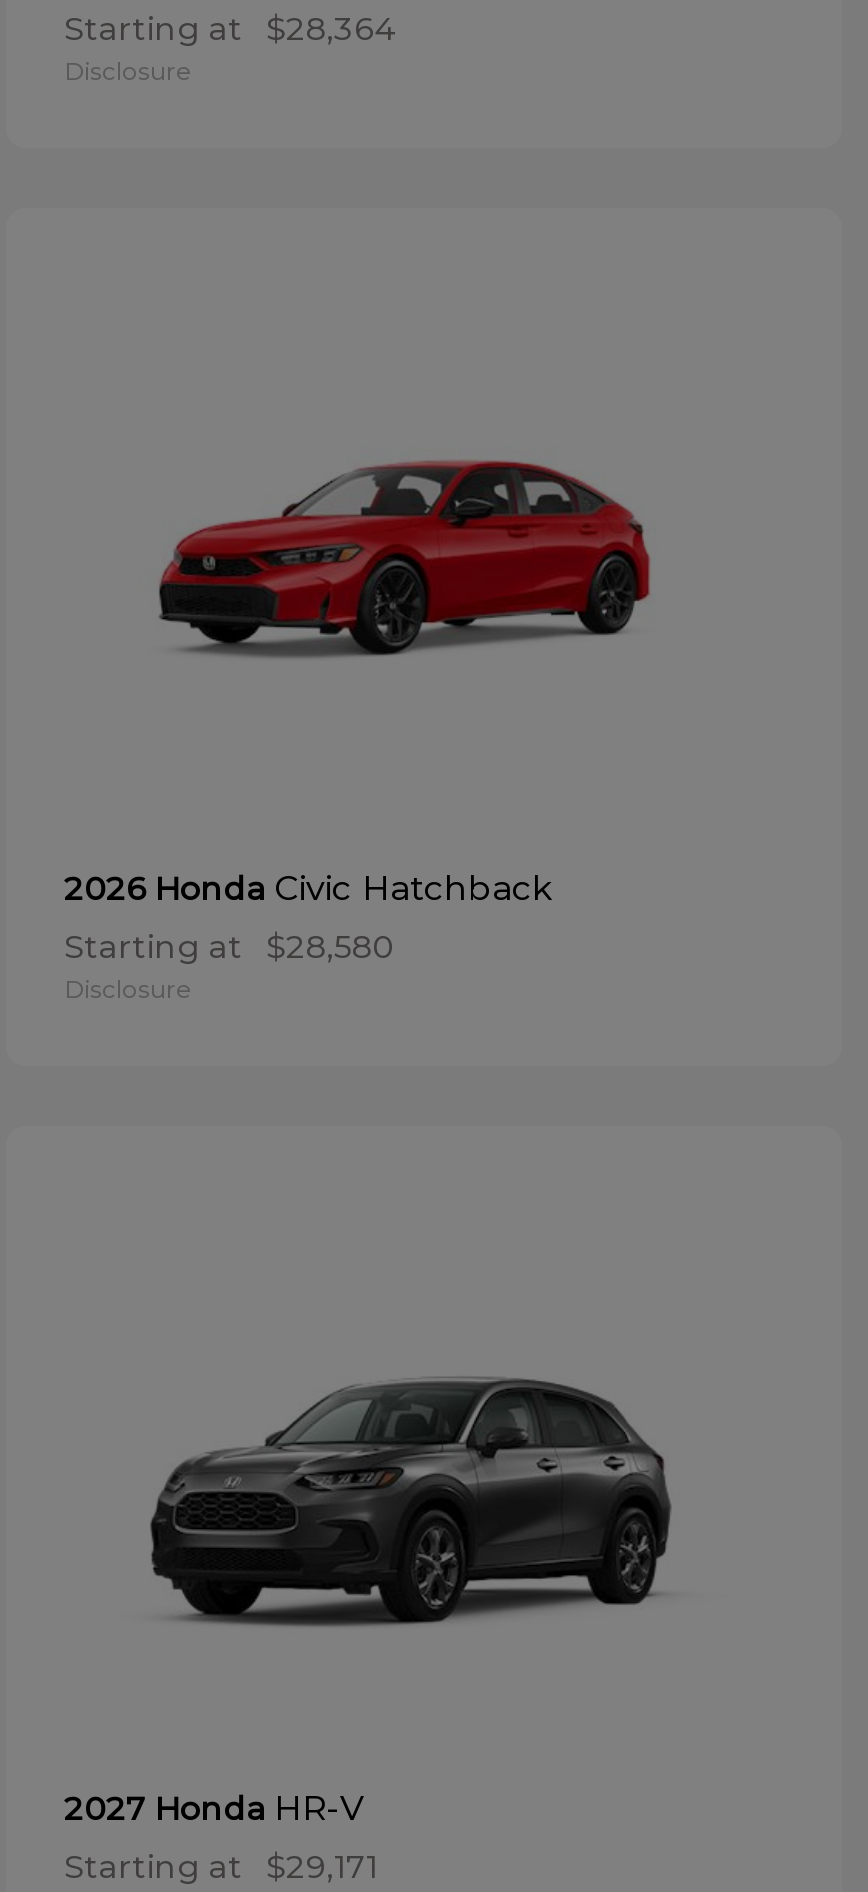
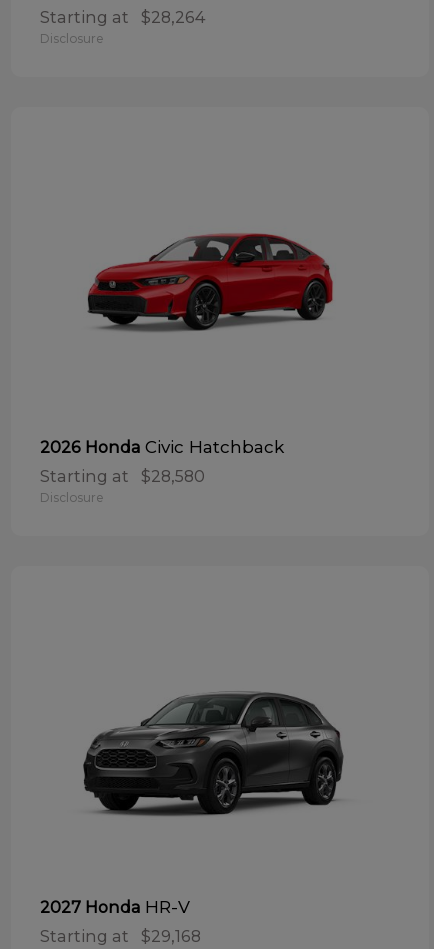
[64,9,394,47] Starting at $28,364 -> [40,8,205,27] Starting at $28,264
[64,1848,378,1886] Starting at $29,171 -> [40,927,201,946] Starting at $29,168

